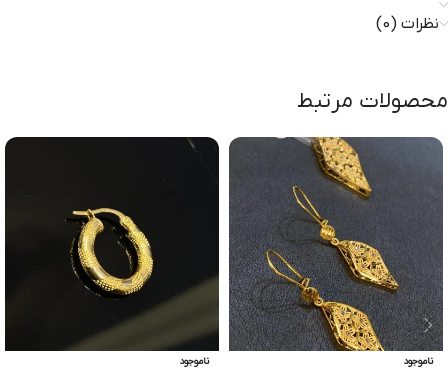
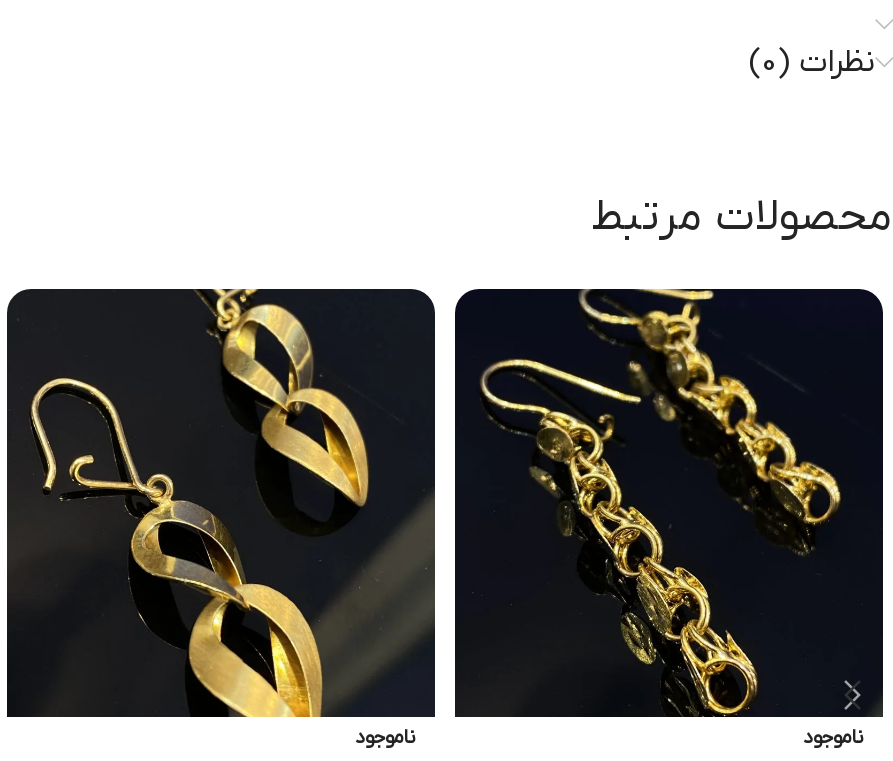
[7,136,219,352] [image] -> [9,287,435,719] [image]
[229,136,443,352] [image] -> [457,287,881,719] [image]

